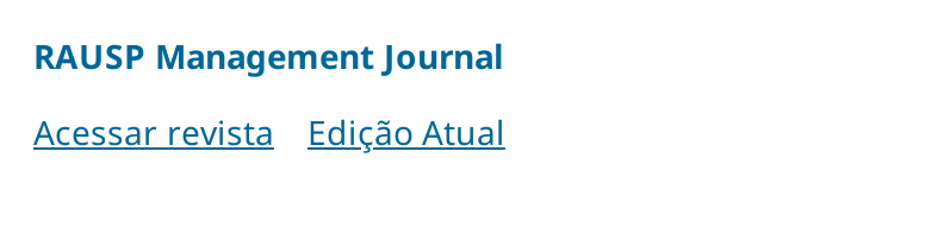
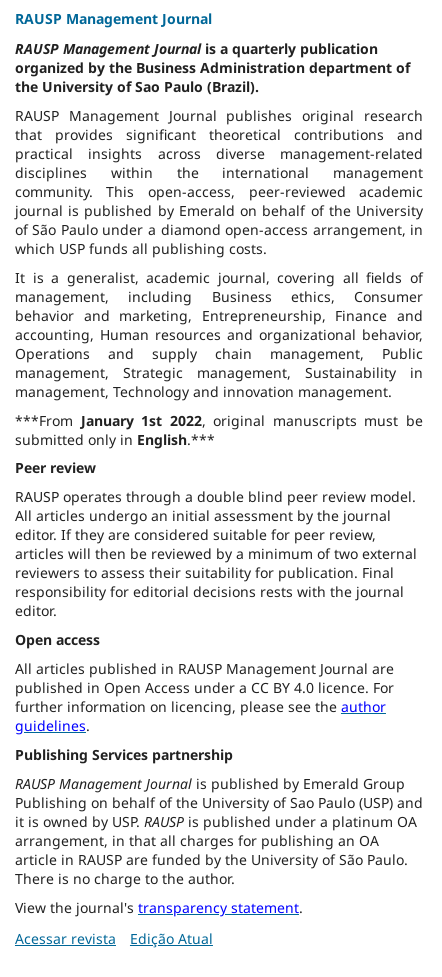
none -> [15,38,423,917] RAUSP Management Journal is a quarterly publication | organized by the Business Administration department of | the University of Sao Paulo (Brazil). | RAUSP Management Journal publishes original research | that provides significant theoretical contributions and | practical insights across diverse management-related | disciplines within the international management | community. This open-access, peer-reviewed academic | journal is published by Emerald on behalf of the University | of São Paulo under a diamond open-access arrangement, in | which USP funds all publishing costs. | It is a generalist, academic journal, covering all fields of | management, including Business ethics, Consumer | behavior and marketing, Entrepreneurship, Finance and | accounting, Human resources and organizational behavior, | Operations and supply chain management, Public | management, Strategic management, Sustainability in | management, Technology and innovation management. | ***From January 1st 2022, original manuscripts must be | submitted only in English.*** | Peer review | RAUSP operates through a double blind peer review model. | All articles undergo an initial assessment by the journal | editor. If they are considered suitable for peer review, | articles will then be reviewed by a minimum of two external | reviewers to assess their suitability for publication. Final | responsibility for editorial decisions rests with the journal | editor. | Open access | All articles published in RAUSP Management Journal are | published in Open Access under a CC BY 4.0 licence. For | further information on licencing, please see the author | guidelines. | Publishing Services partnership | RAUSP Management Journal is published by Emerald Group | Publishing on behalf of the University of Sao Paulo (USP) and | it is owned by USP. RAUSP is published under a platinum OA | arrangement, in that all charges for publishing an OA | article in RAUSP are funded by the University of São Paulo. | There is no charge to the author. | View the journal's transparency statement.

